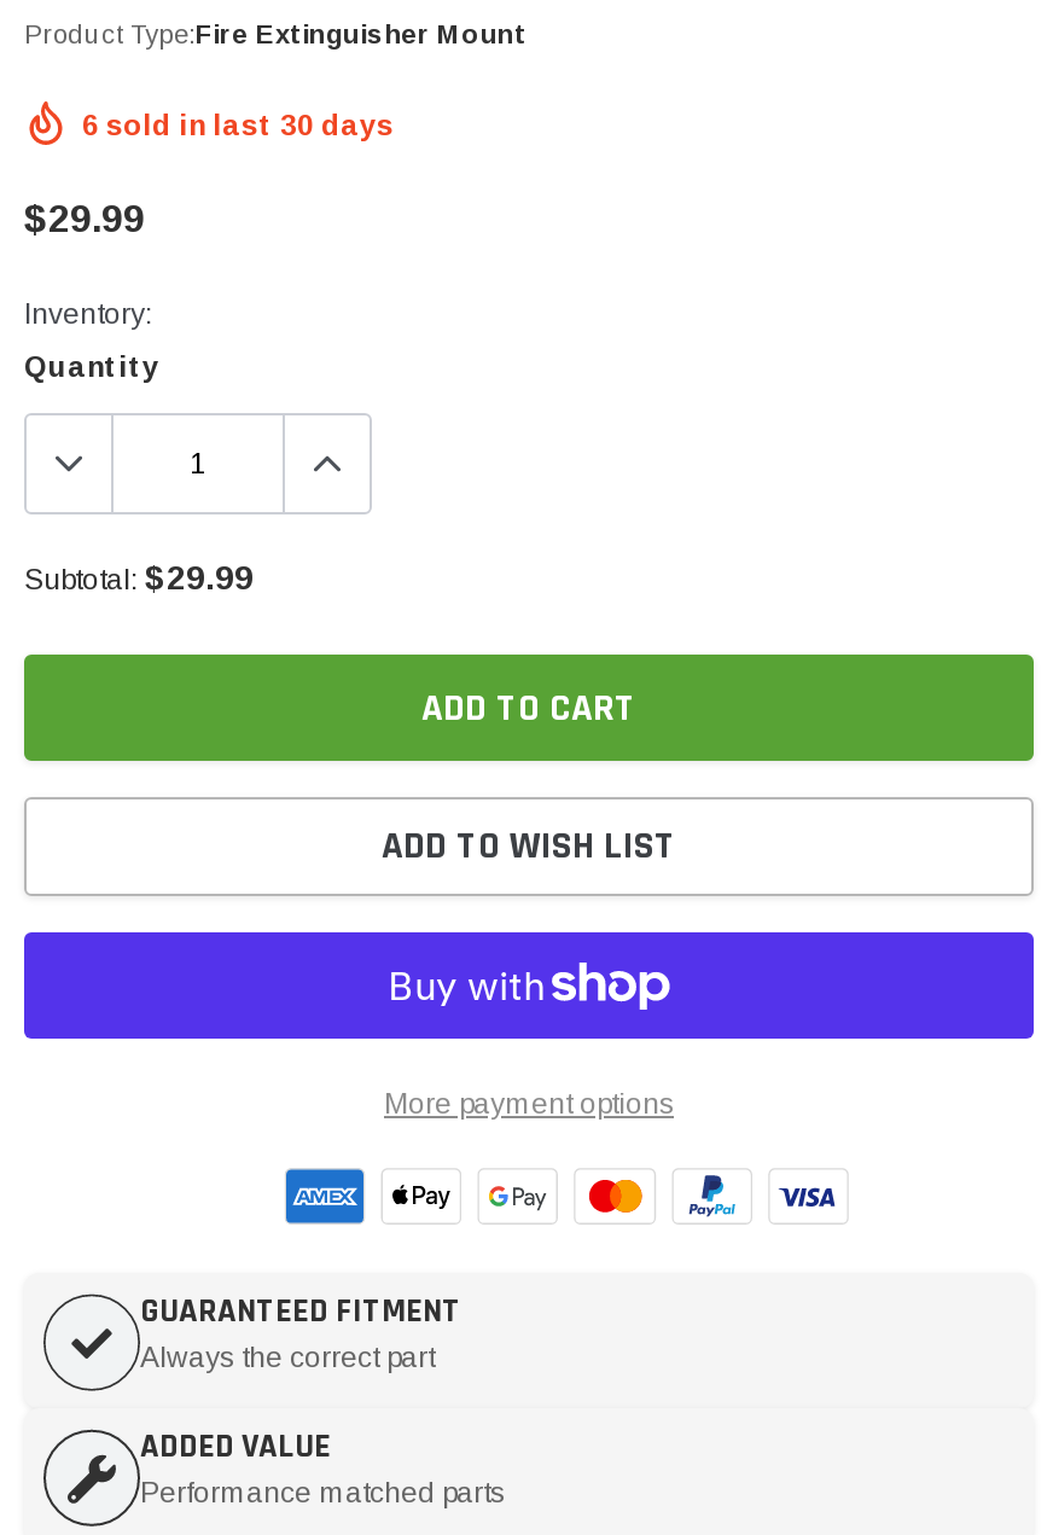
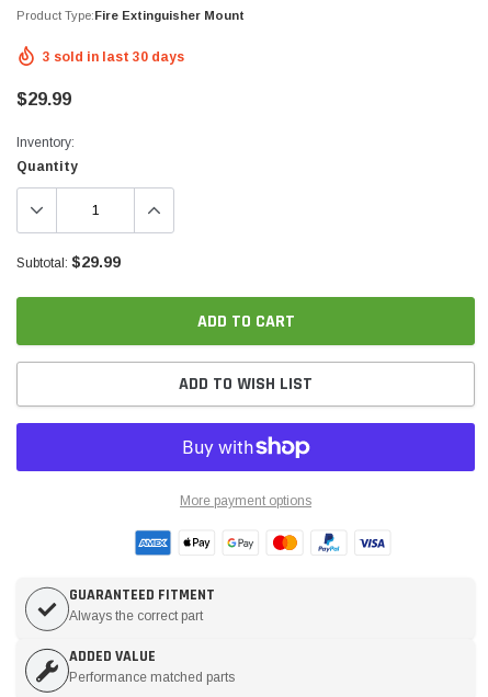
[82,109,394,143] 6 sold in last 30 days -> [43,49,184,65] 3 sold in last 30 days

